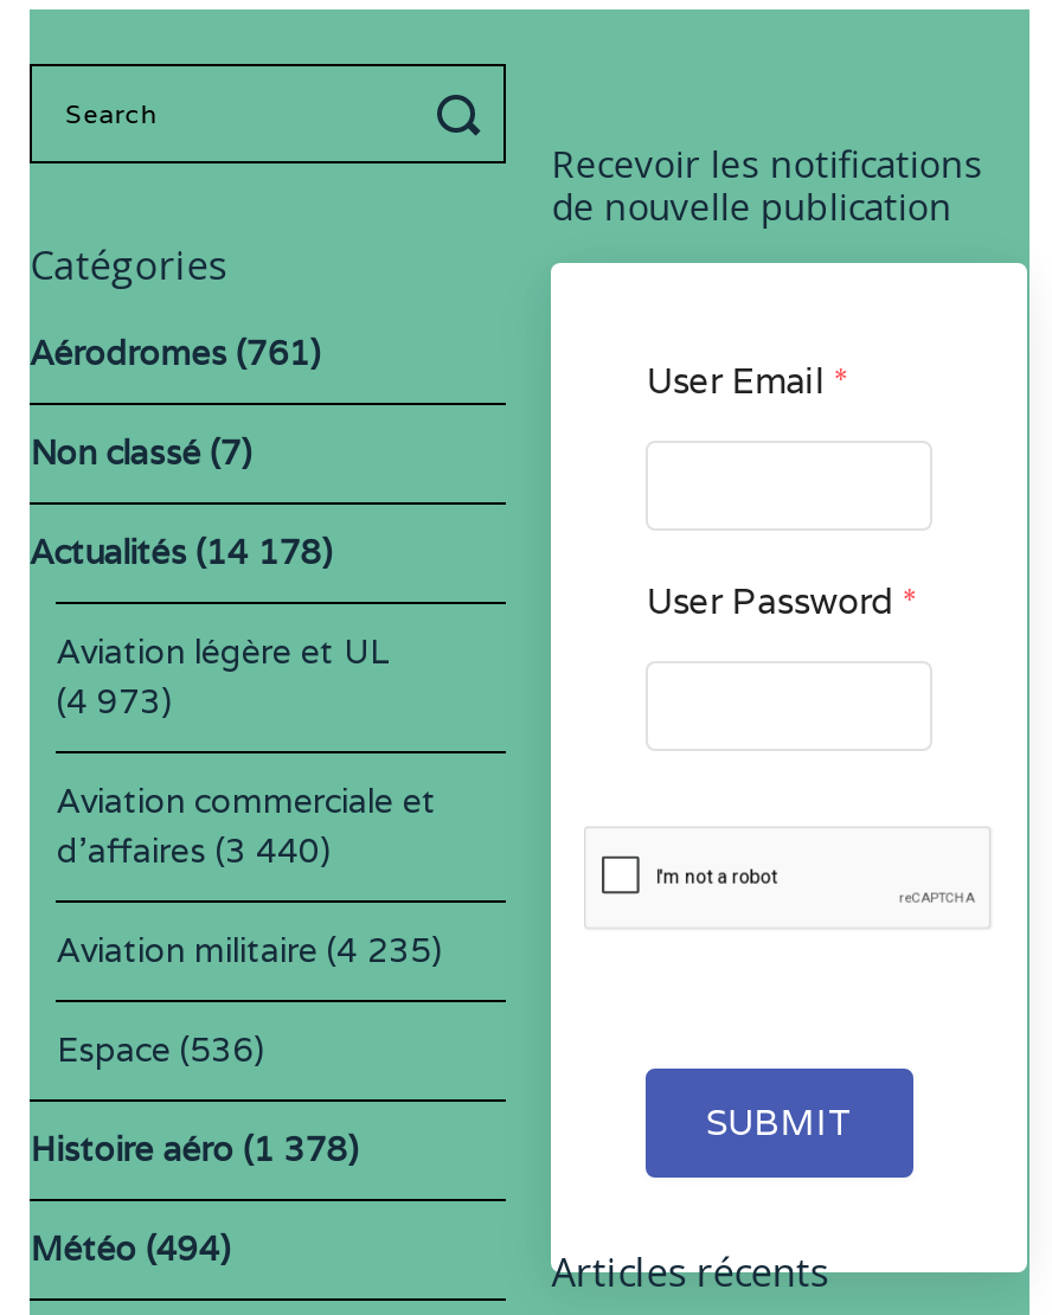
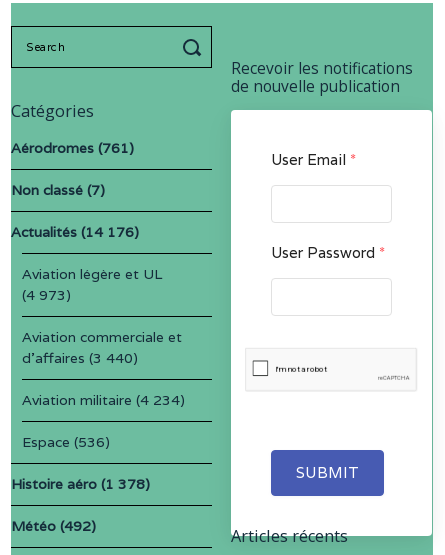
[30,530,334,572] Actualités (14 178) -> [11,223,139,241] Actualités (14 176)
[57,928,443,970] Aviation militaire (4 235) -> [22,391,185,409] Aviation militaire (4 234)
[30,1226,232,1269] Météo (494) -> [11,517,96,535] Météo (492)

